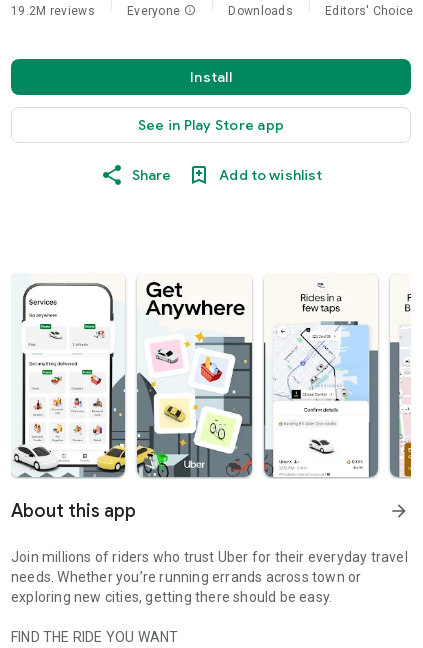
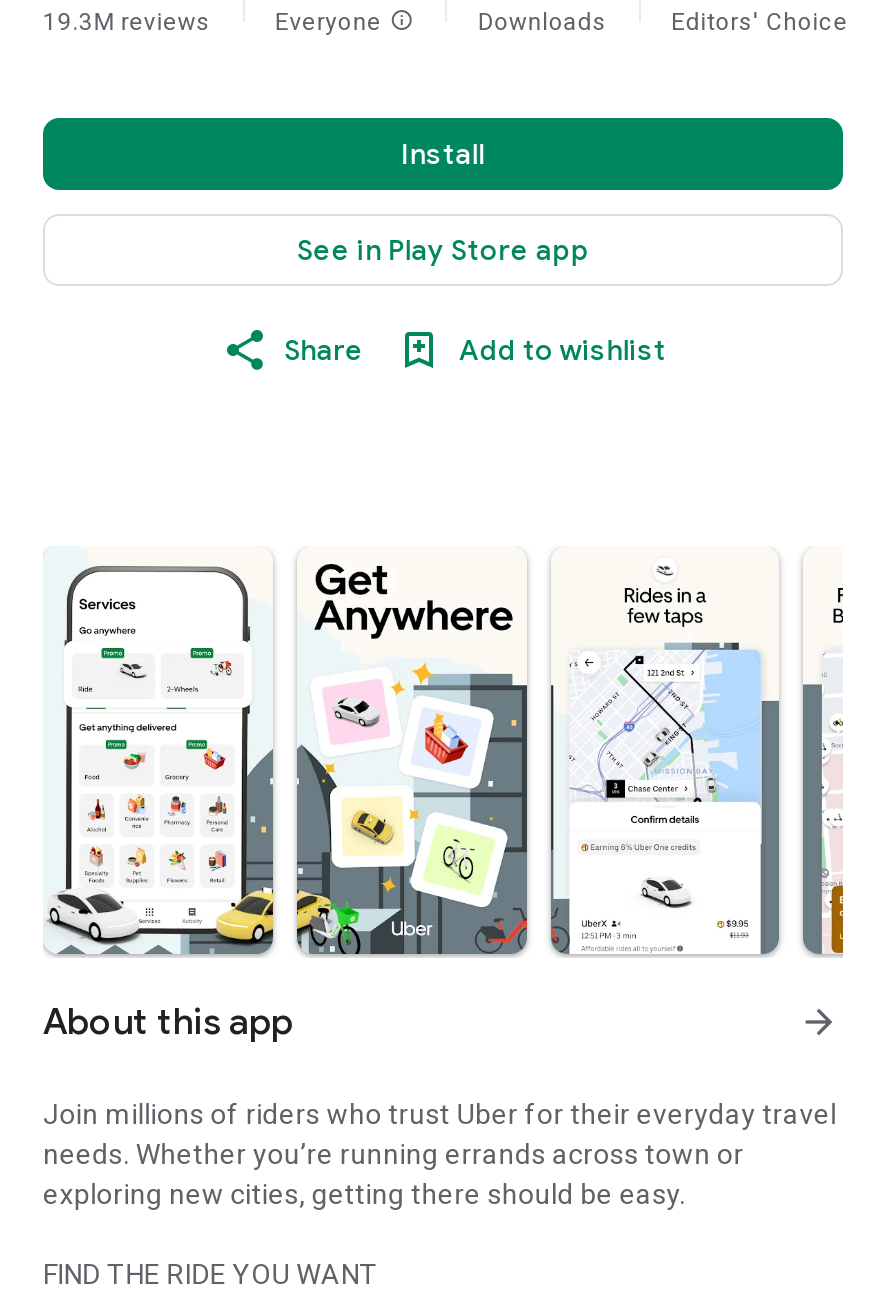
[11,4,95,18] 19.2M reviews -> [43,8,211,36] 19.3M reviews

